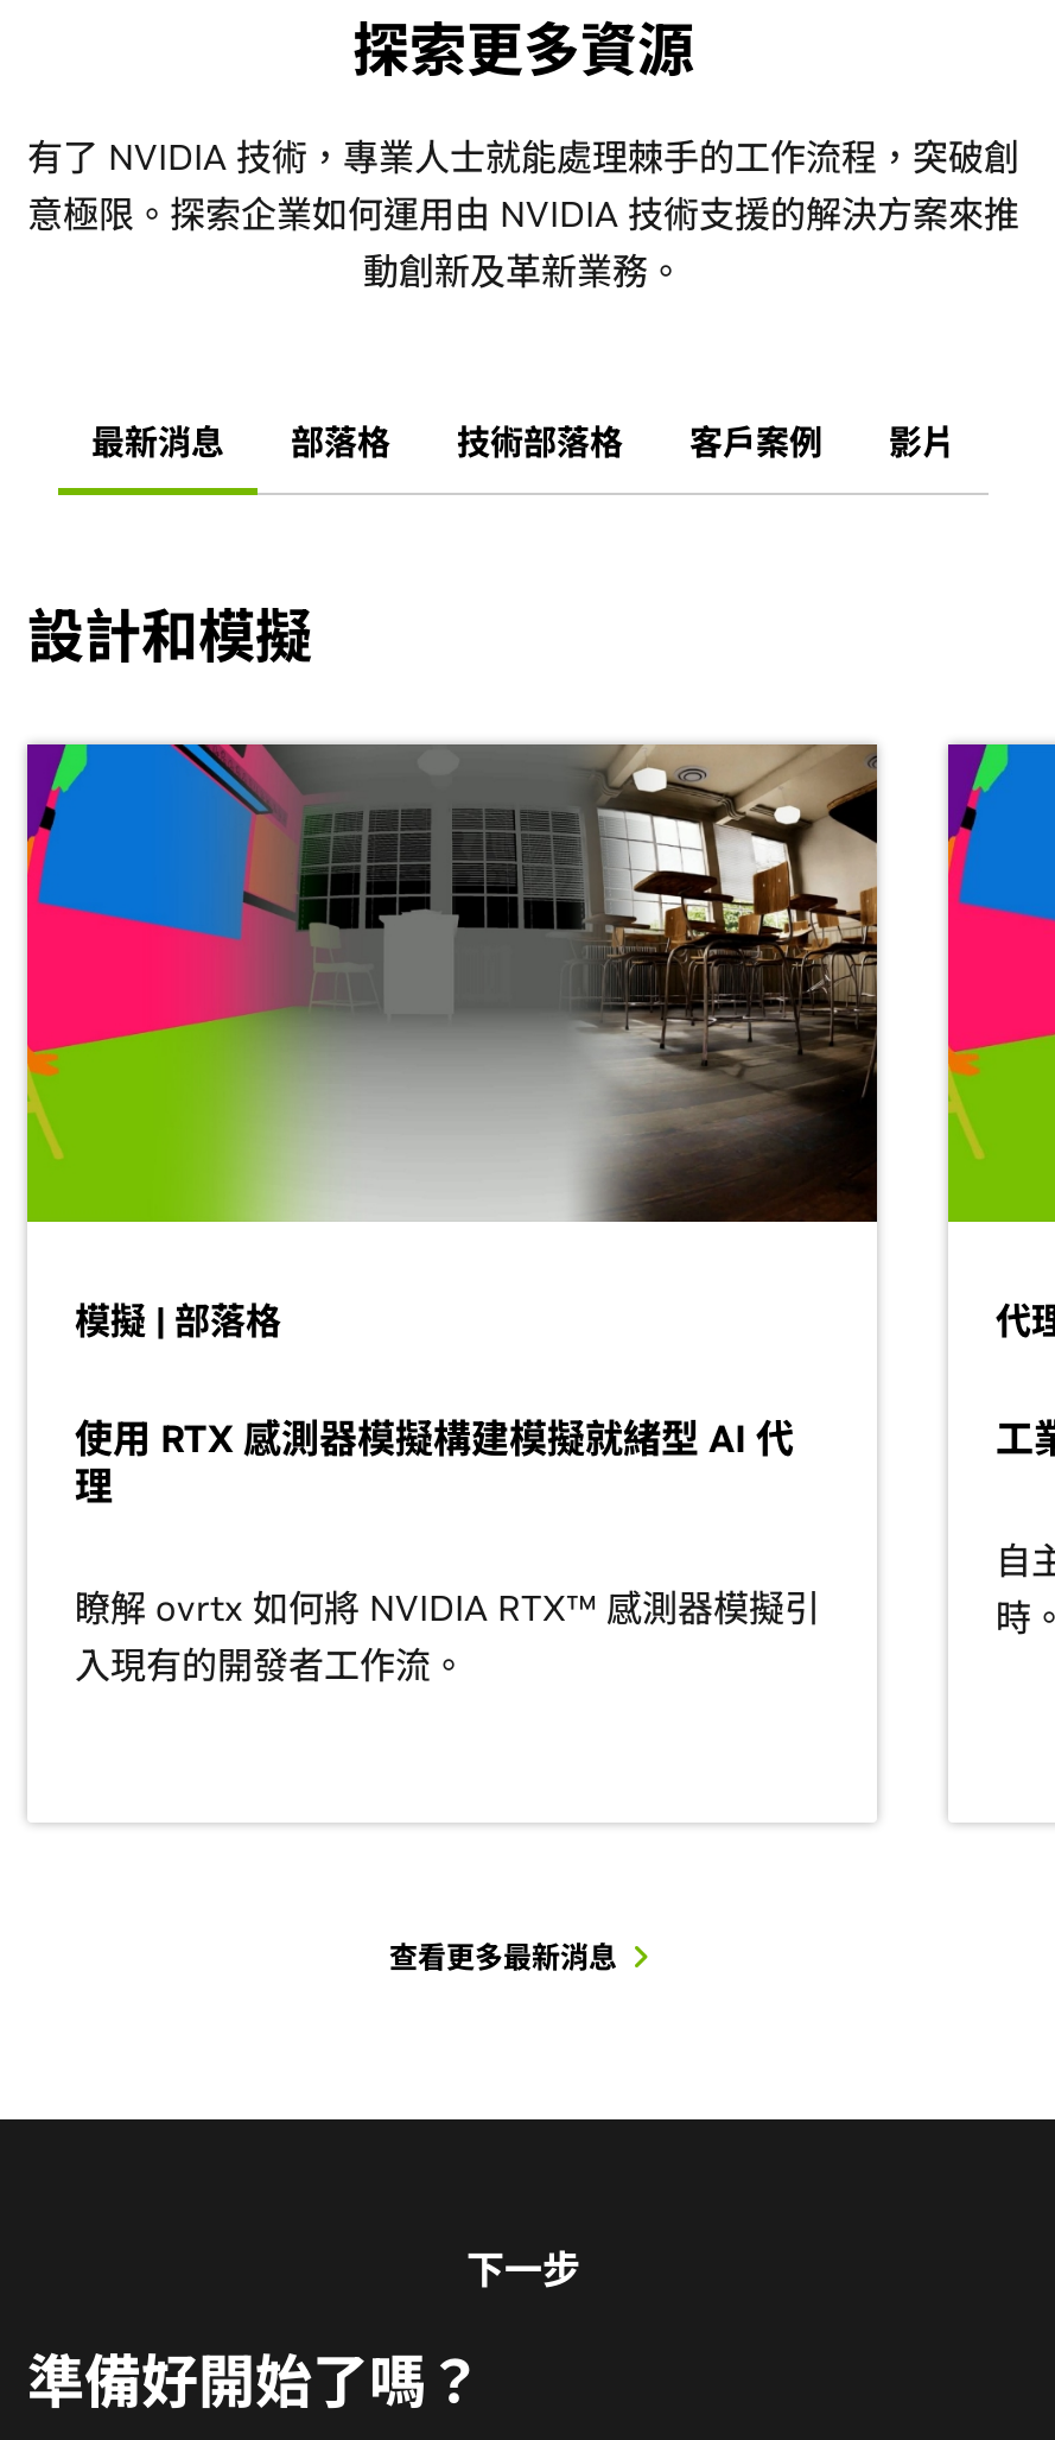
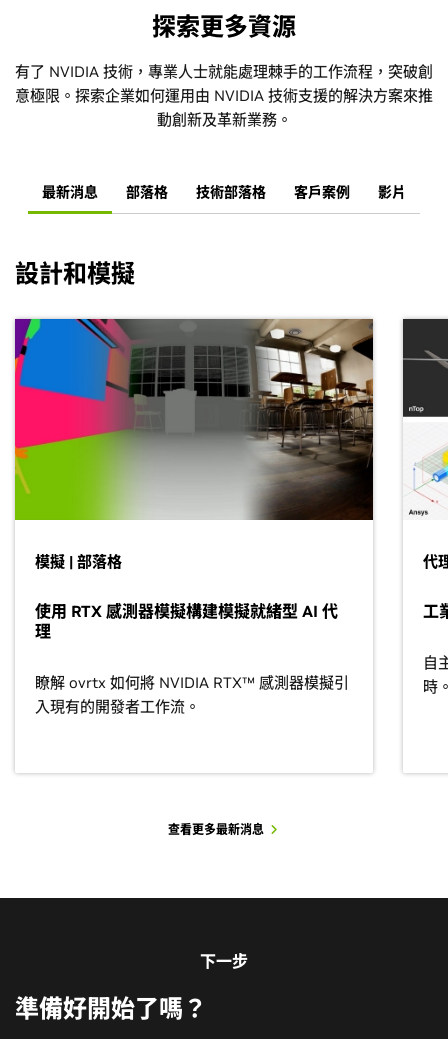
[946,742,1048,1224] [image] -> [402,318,445,520] [image]

